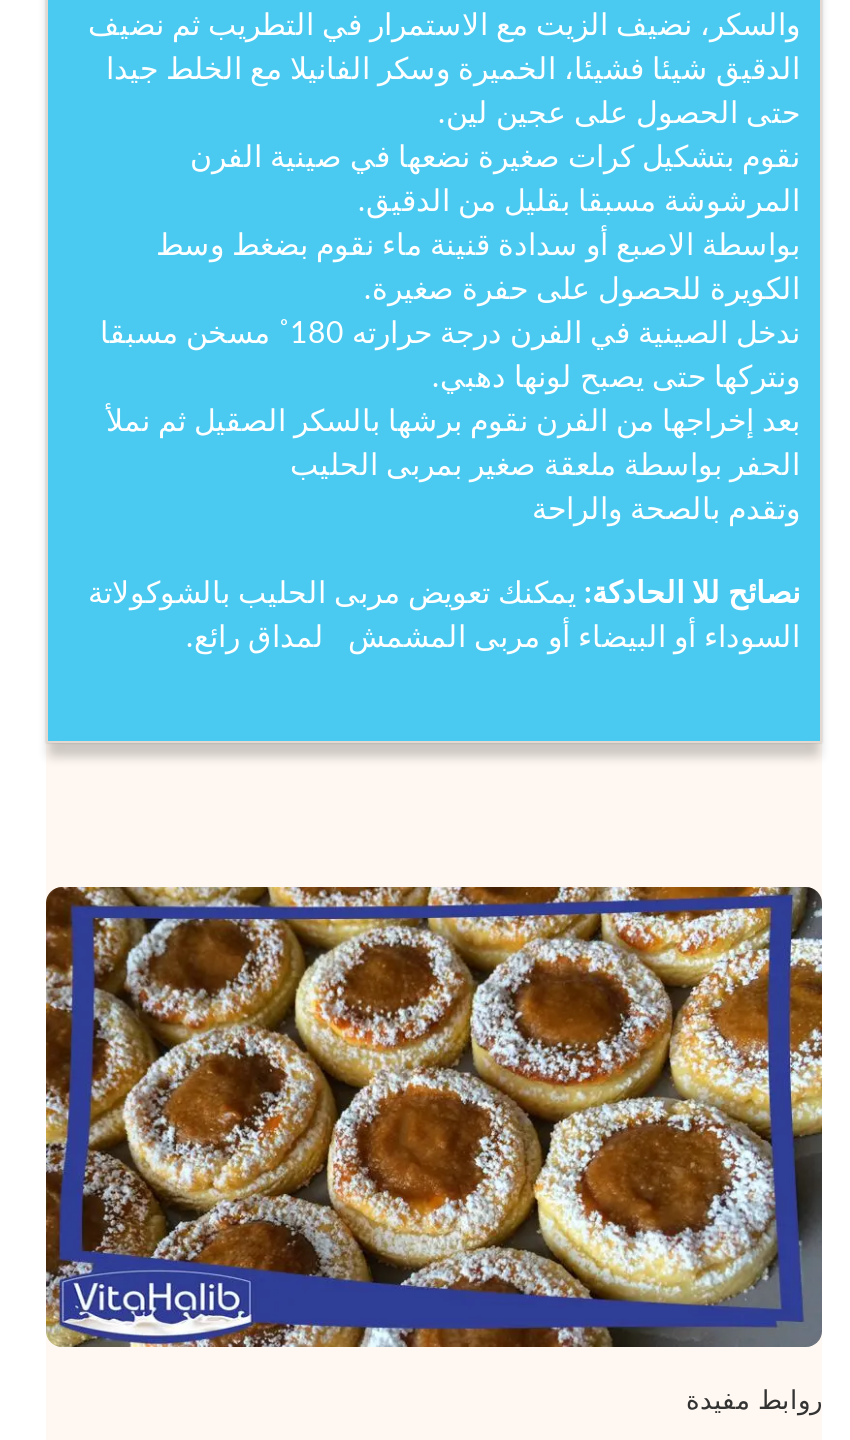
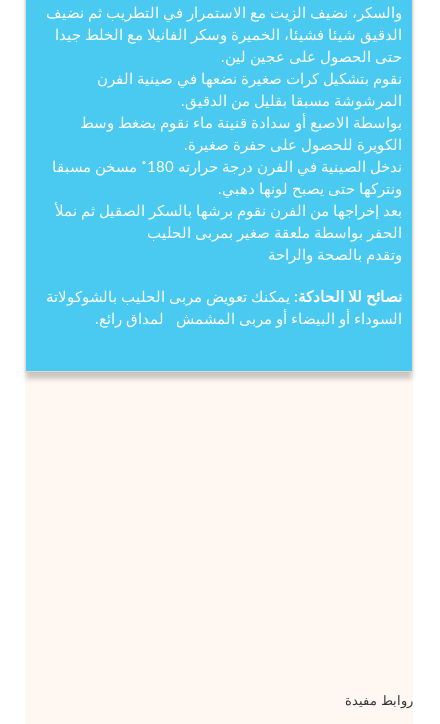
[44,885,824,1349] [image] -> none

